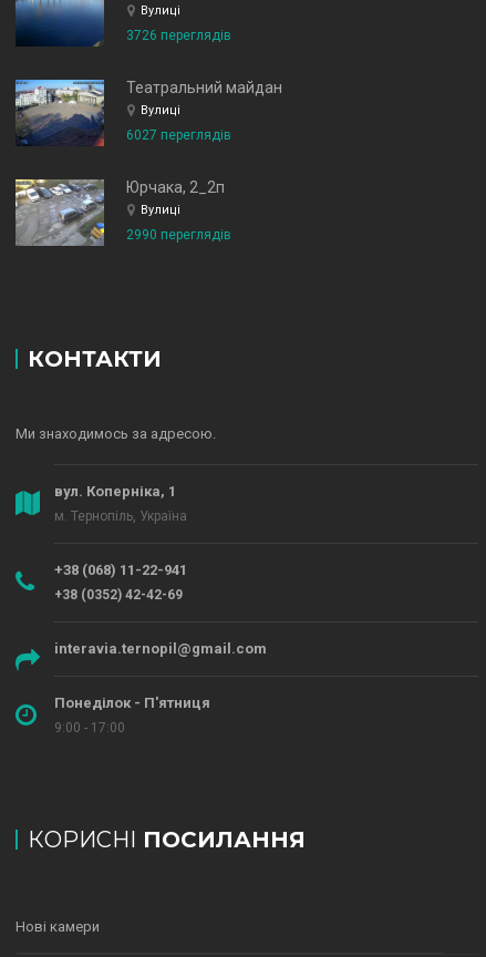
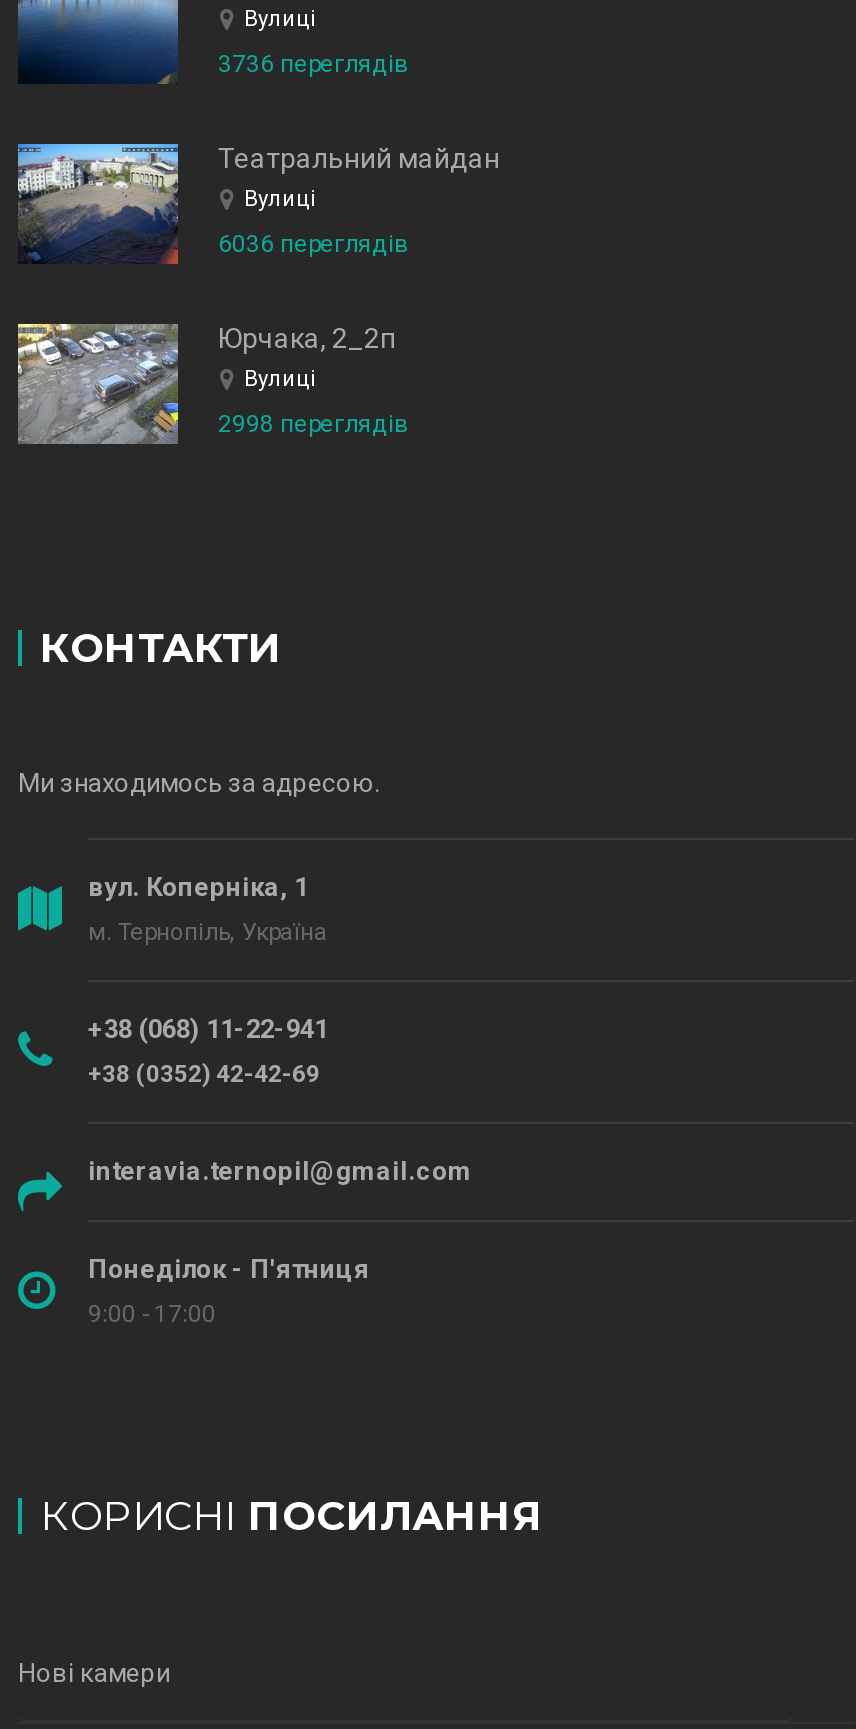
[126,28,231,43] 3726 переглядів -> [218,50,408,78] 3736 переглядів
[126,127,231,143] 6027 переглядів -> [218,230,408,258] 6036 переглядів
[126,227,231,243] 2990 переглядів -> [218,410,408,438] 2998 переглядів

